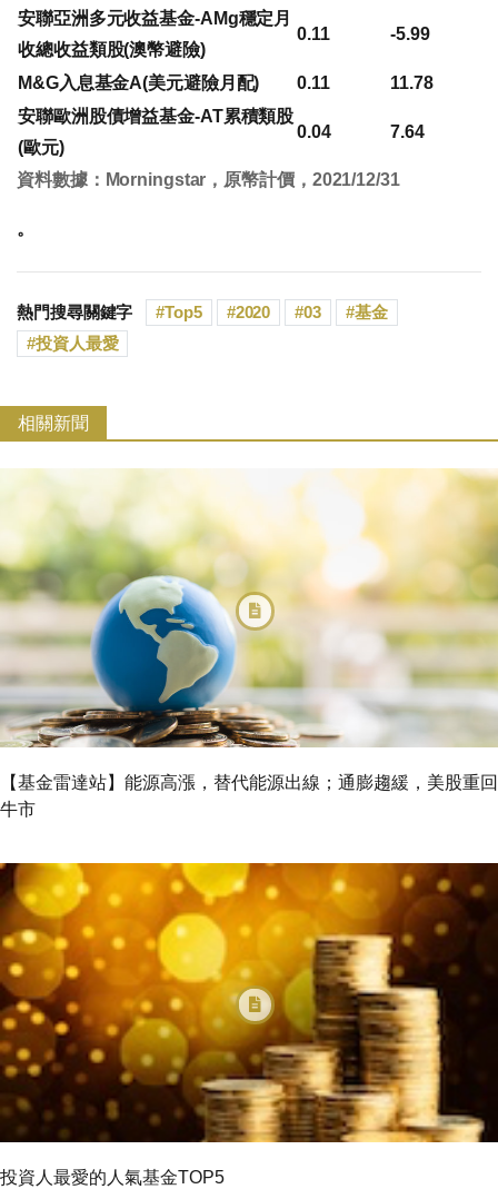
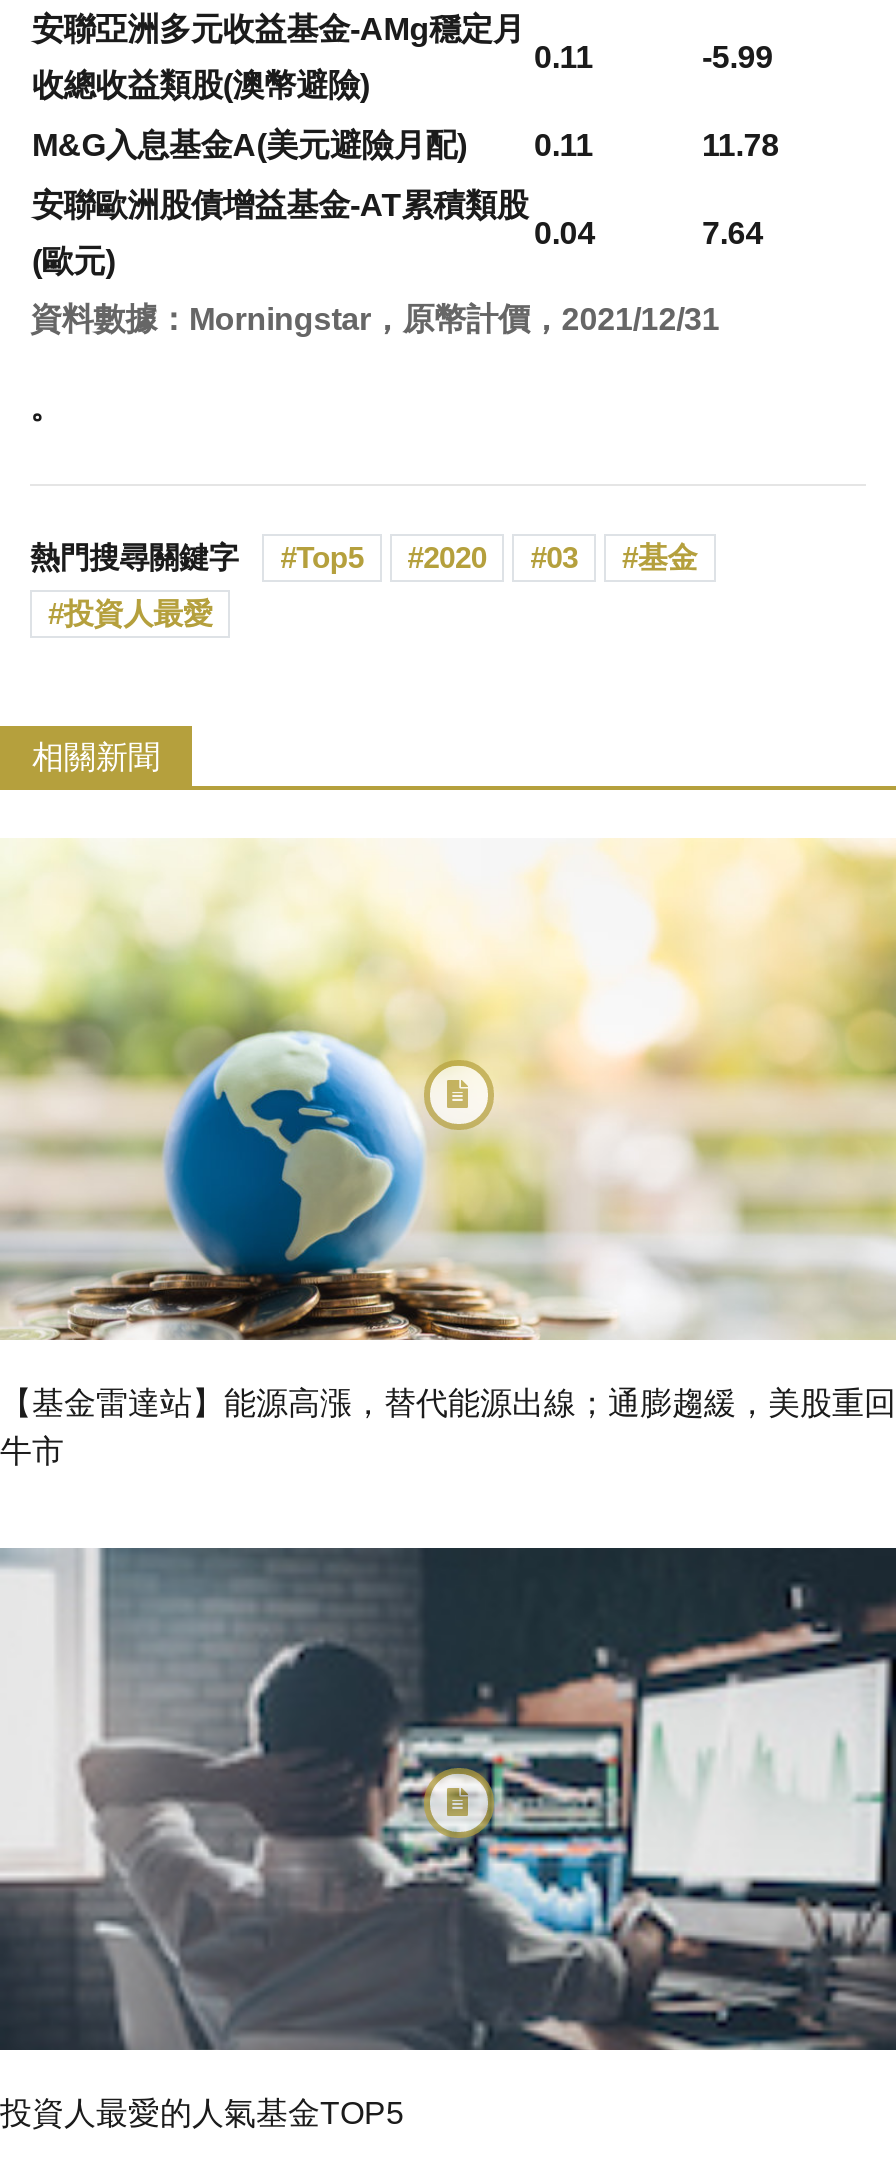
[3,862,495,1143] [image] -> [6,1546,890,2052] [image]

